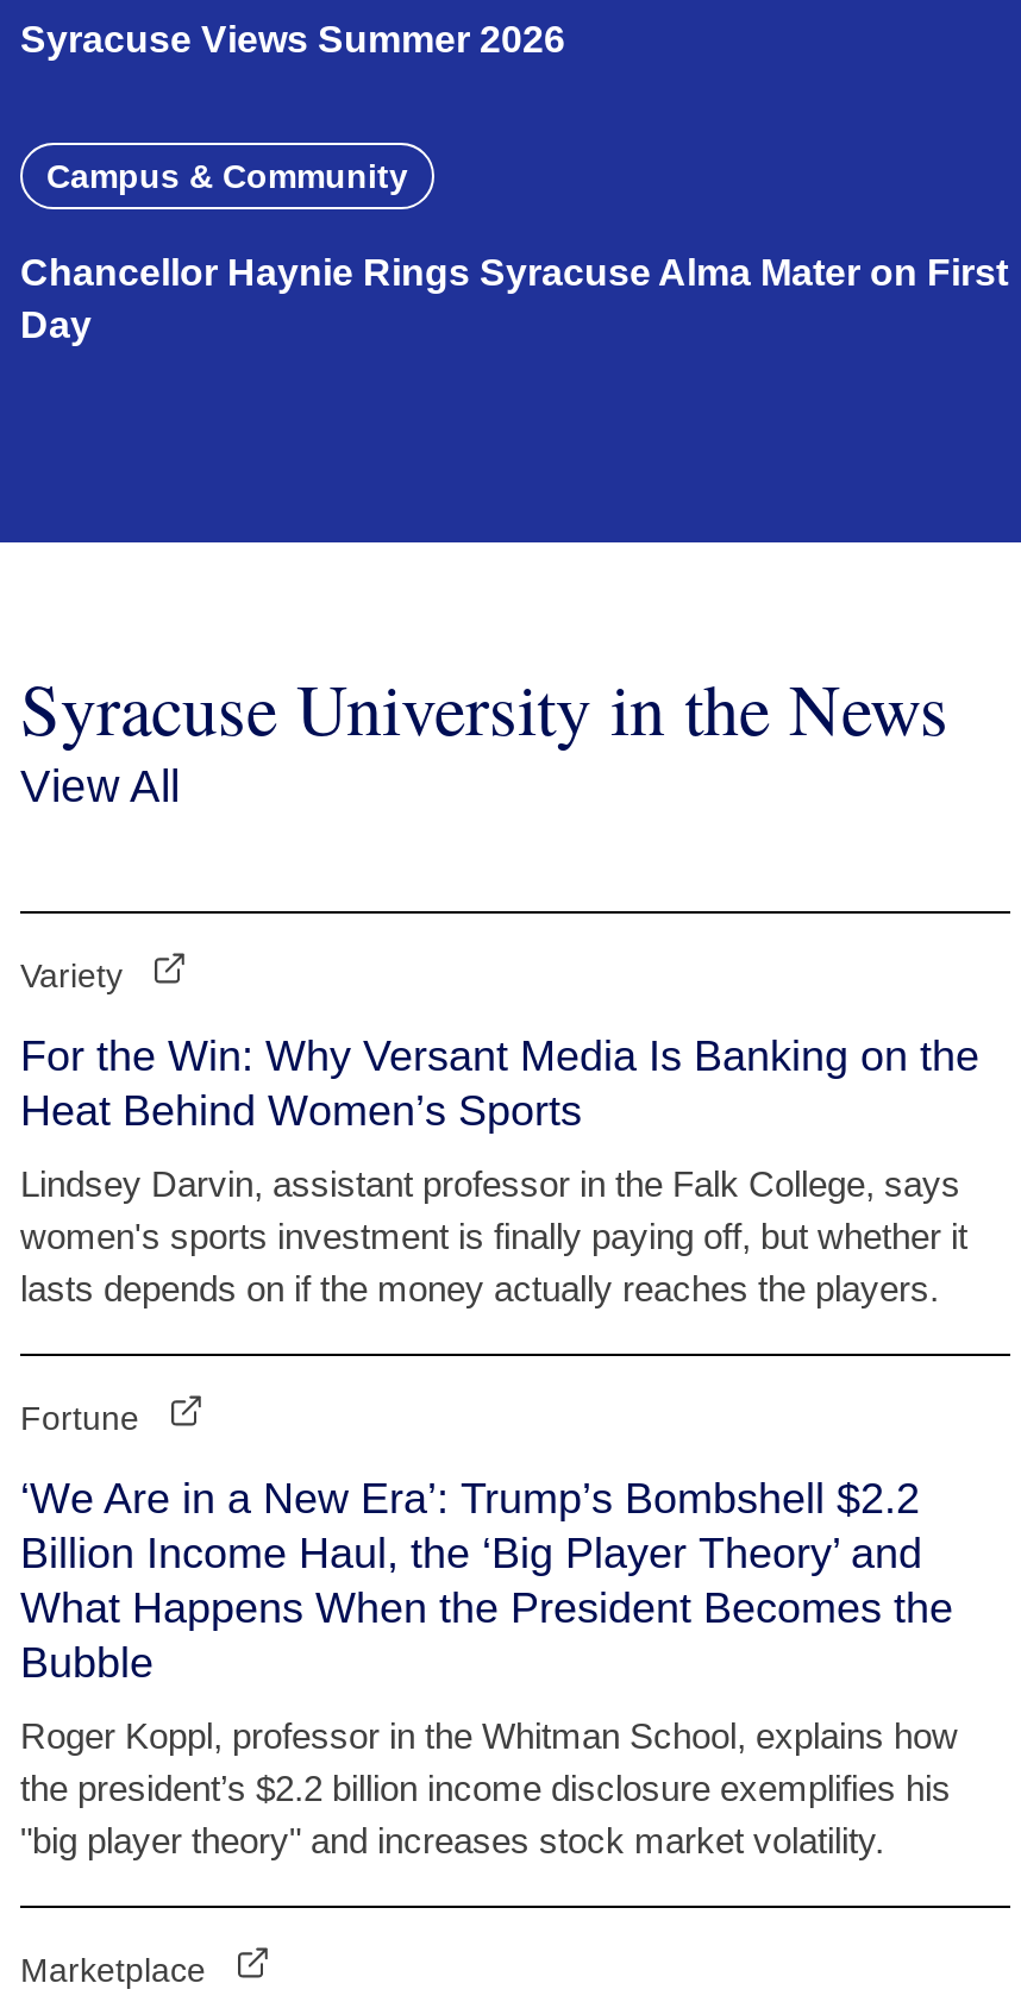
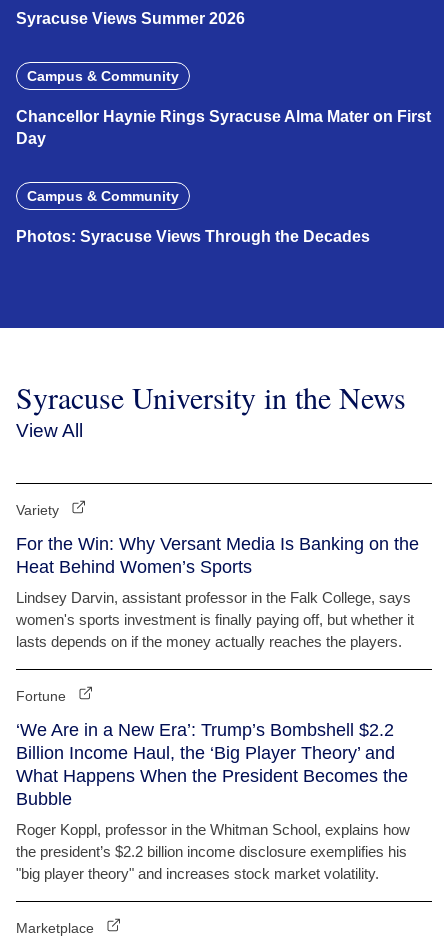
none -> [16,188,370,245] Campus & Community | Photos: Syracuse Views Through the Decades

